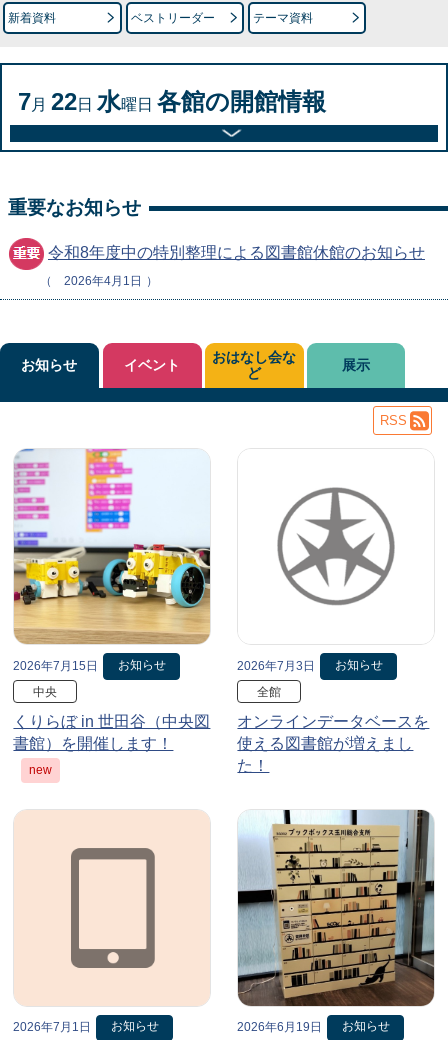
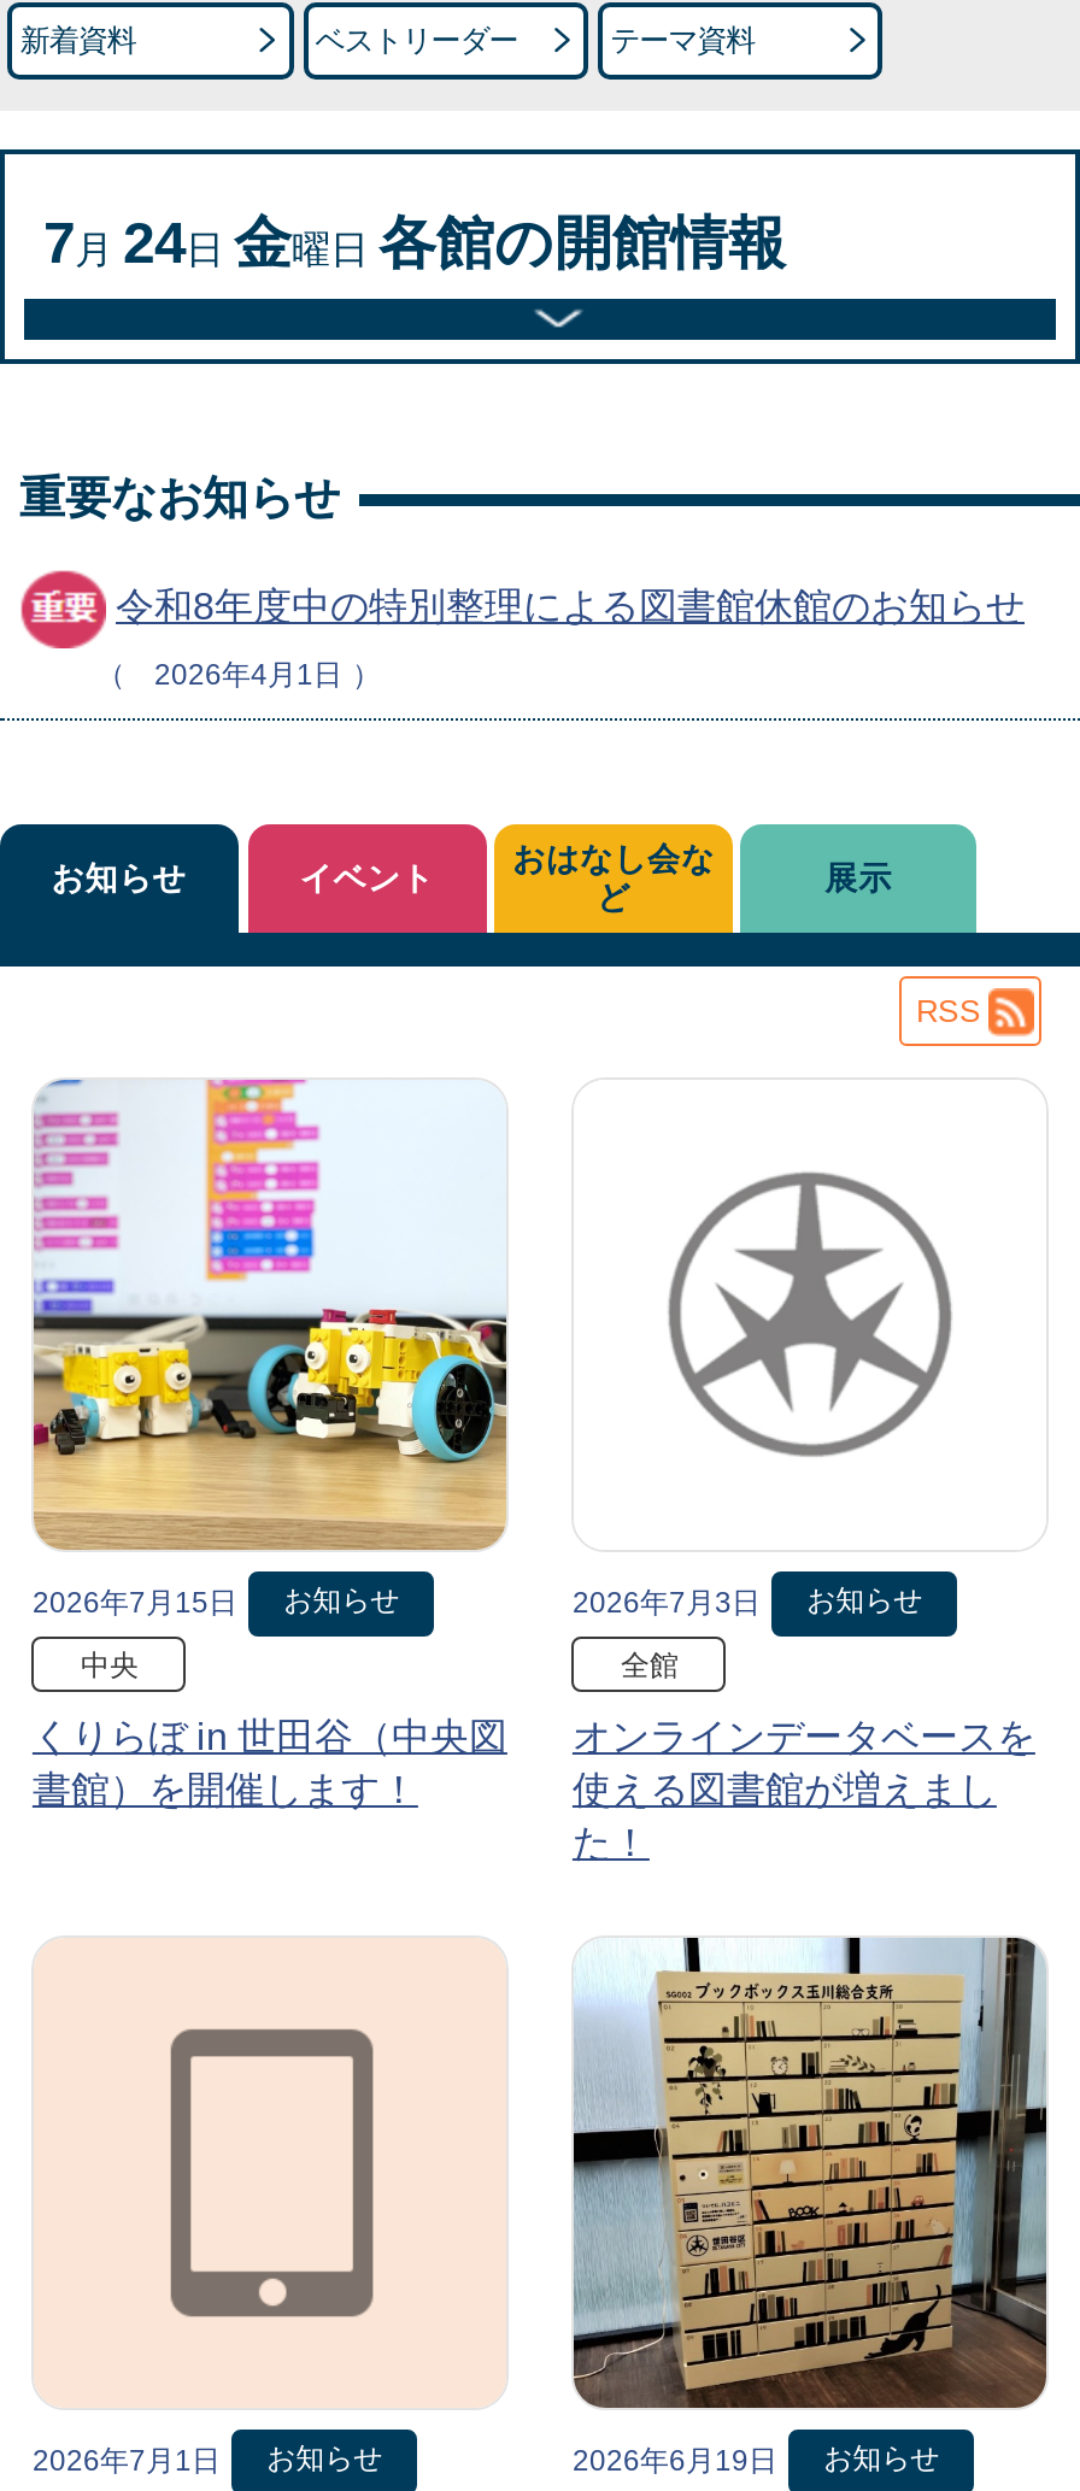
[18,88,326,115] 7月22日水曜日各館の開館情報 -> [43,210,786,275] 7月24日金曜日各館の開館情報
[29,763,52,777] new -> none

